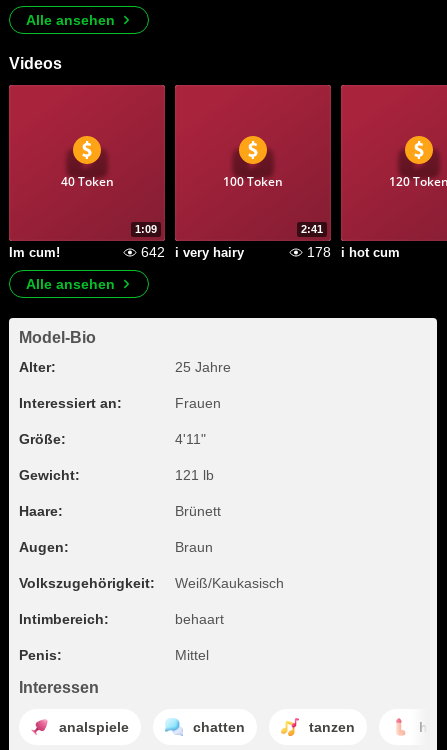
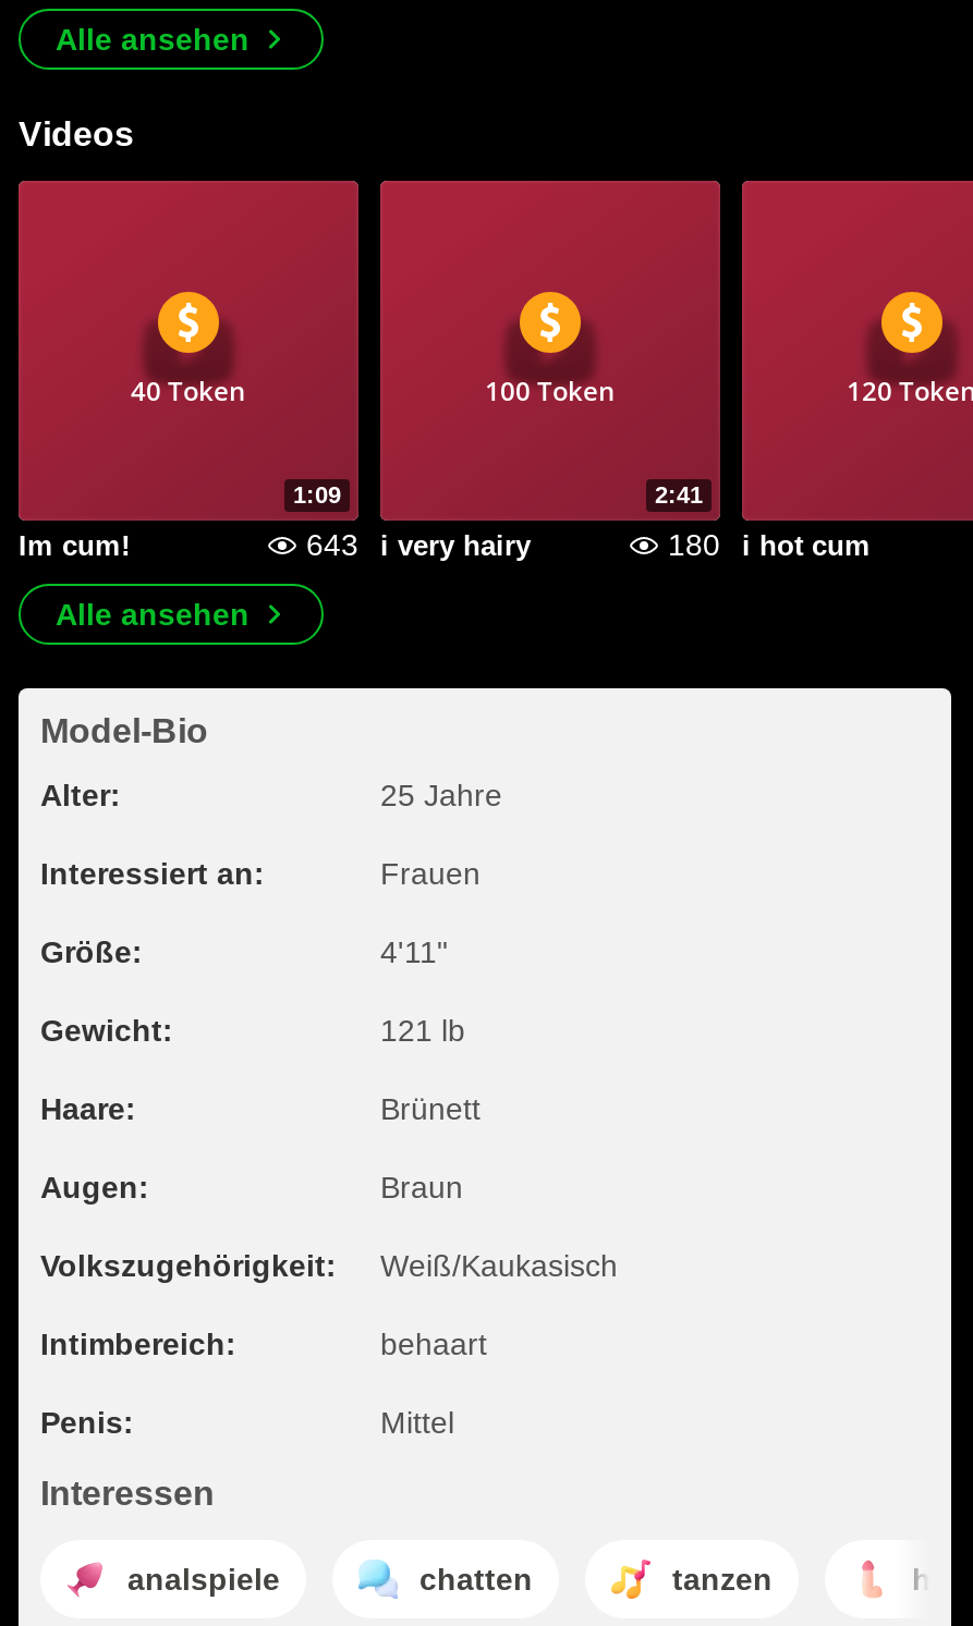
[141,244,244,260] 642 i very hairy -> [306,527,531,562] 643 i very hairy
[307,244,400,260] 178 i hot cum -> [668,527,871,562] 180 i hot cum

